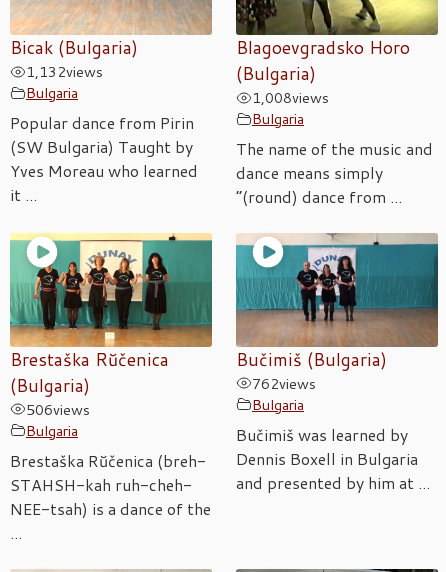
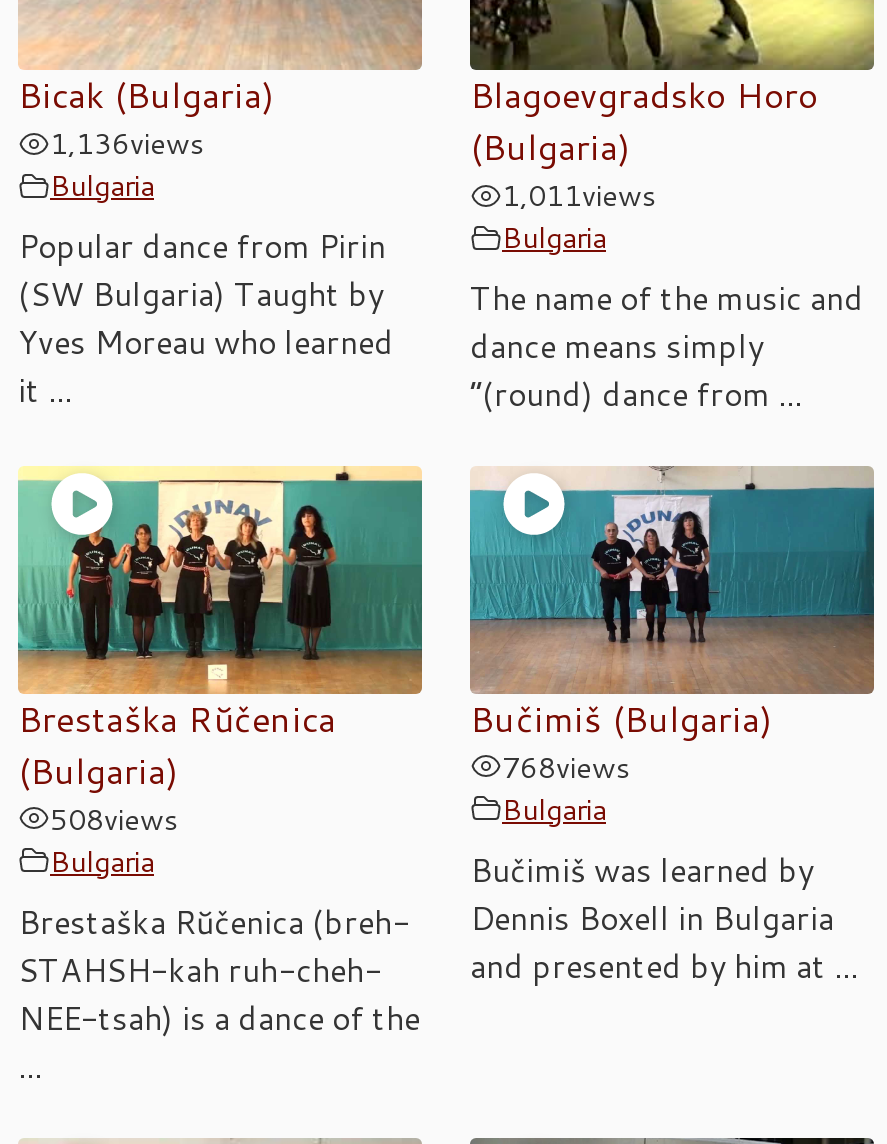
[26,61,103,82] 1,132views -> [50,122,204,164] 1,136views
[252,87,329,108] 1,008views -> [502,174,656,216] 1,011views
[252,373,316,394] 762views -> [502,745,630,787] 768views
[26,399,90,420] 506views -> [50,797,178,839] 508views

